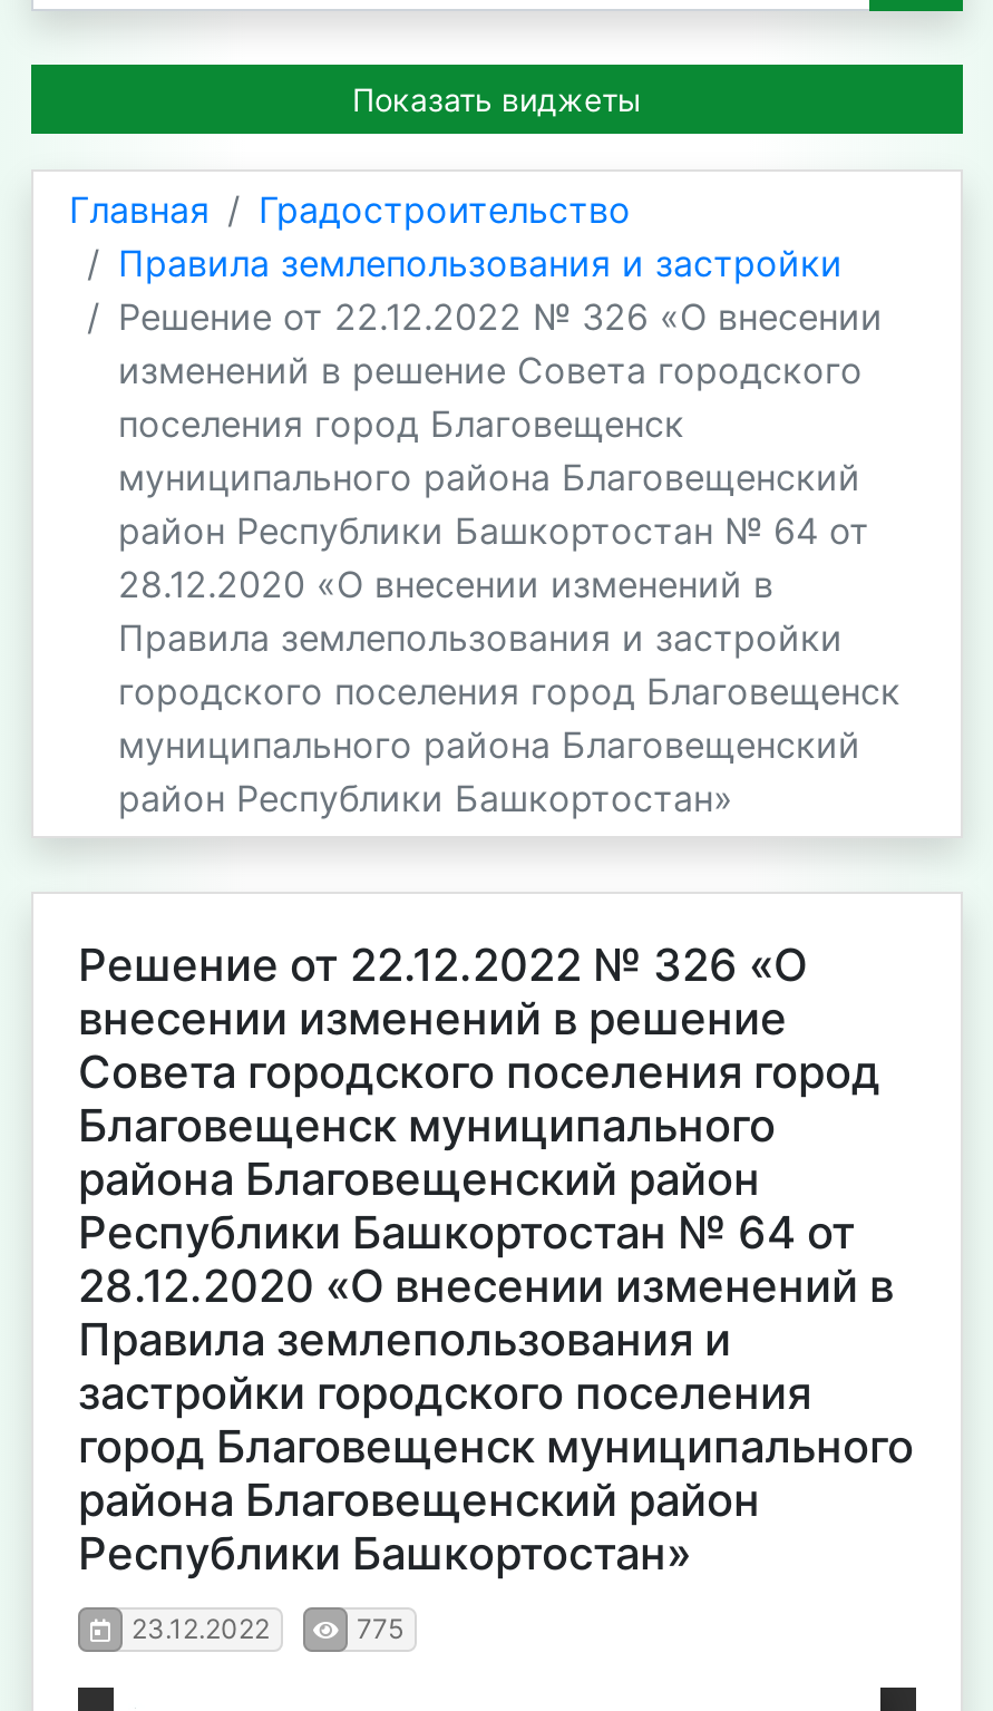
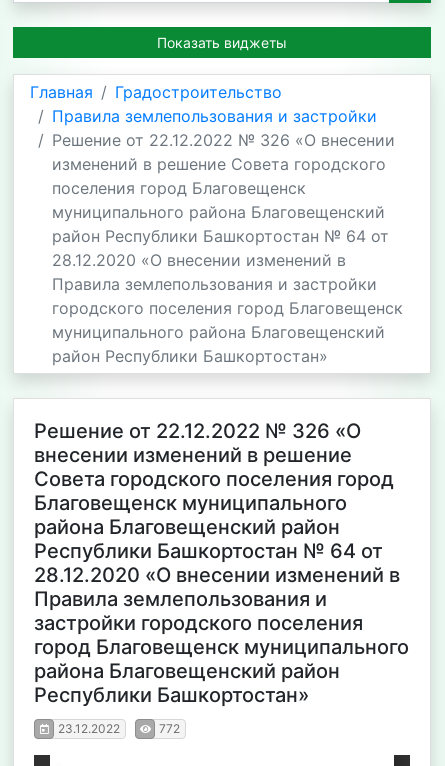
[357,1612,403,1645] 775 -> [159,721,180,736] 772

